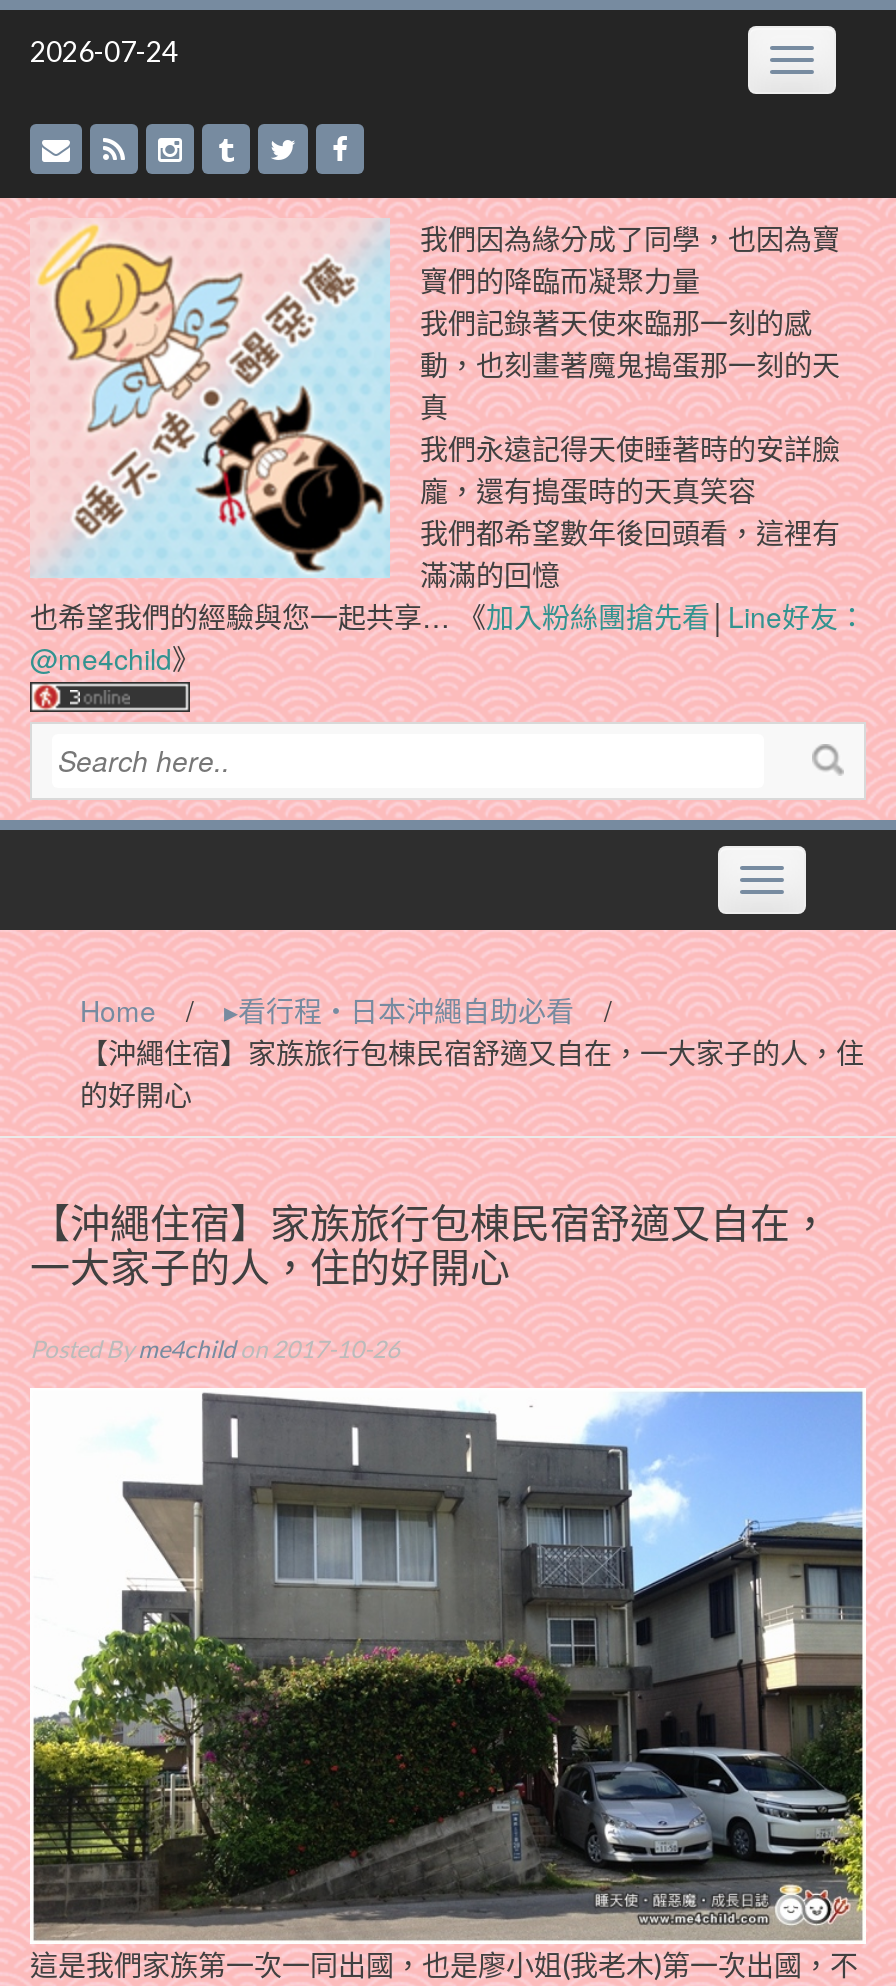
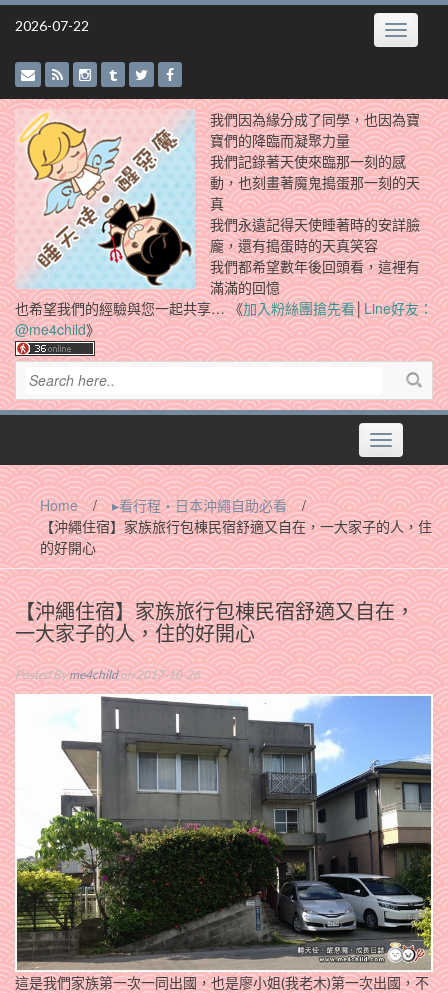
[30,34,178,68] 2026-07-24 -> [15,17,89,34] 2026-07-22

